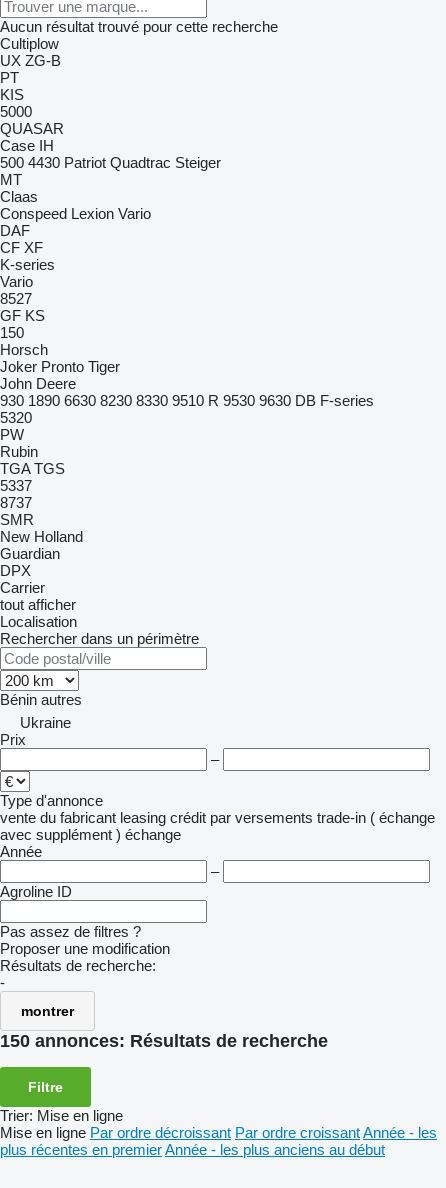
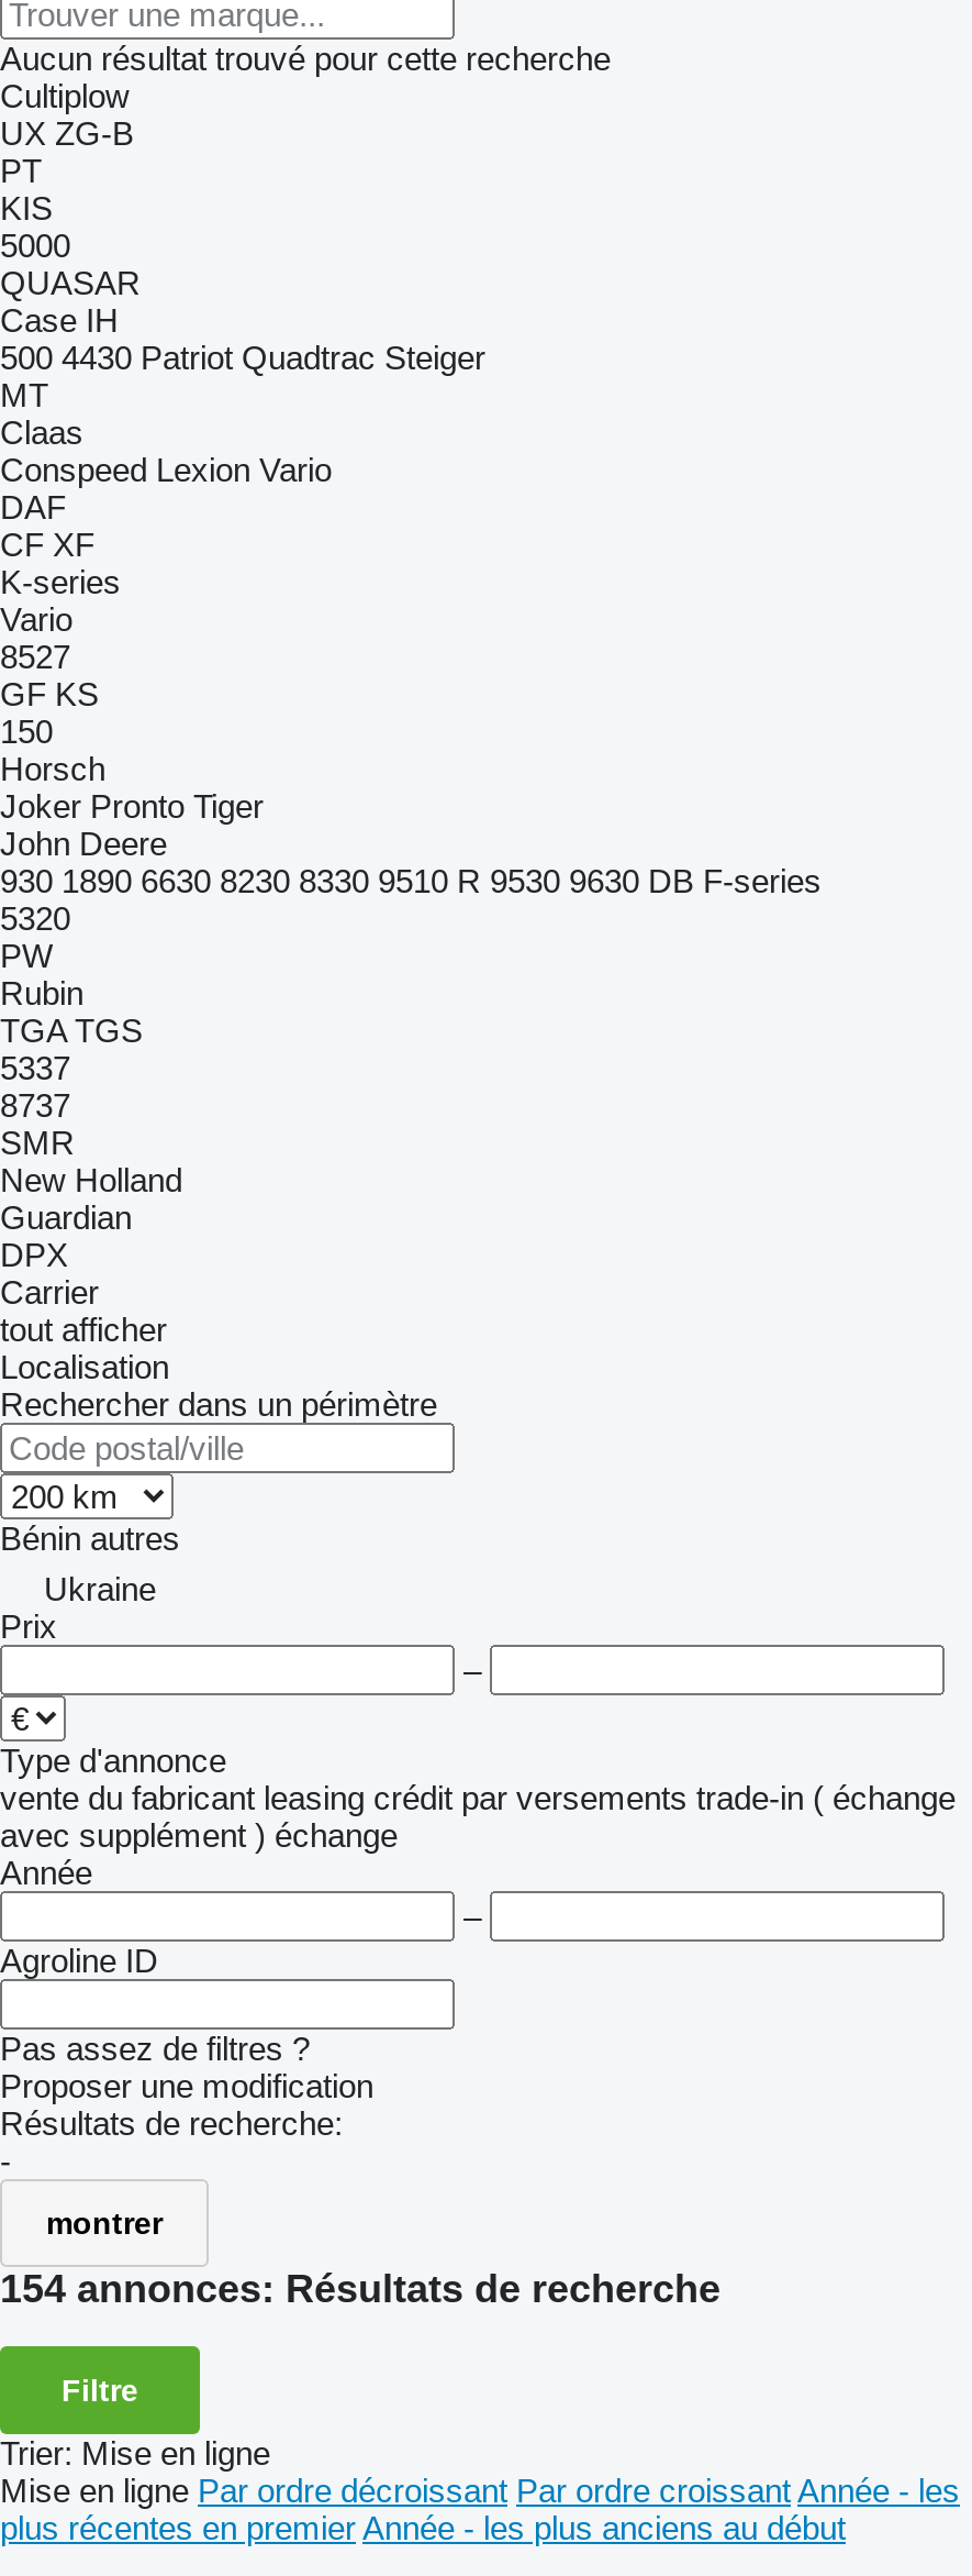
[0,1031,328,1051] 150 annonces: Résultats de recherche -> [0,2267,720,2311] 154 annonces: Résultats de recherche

